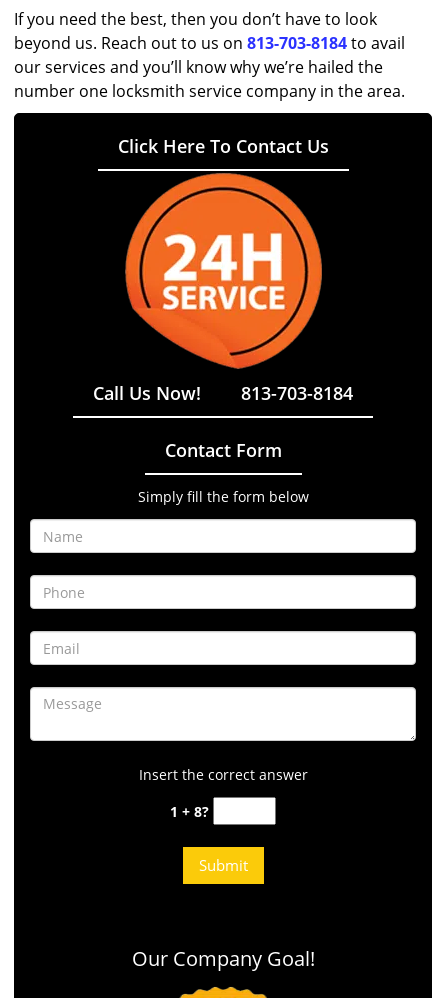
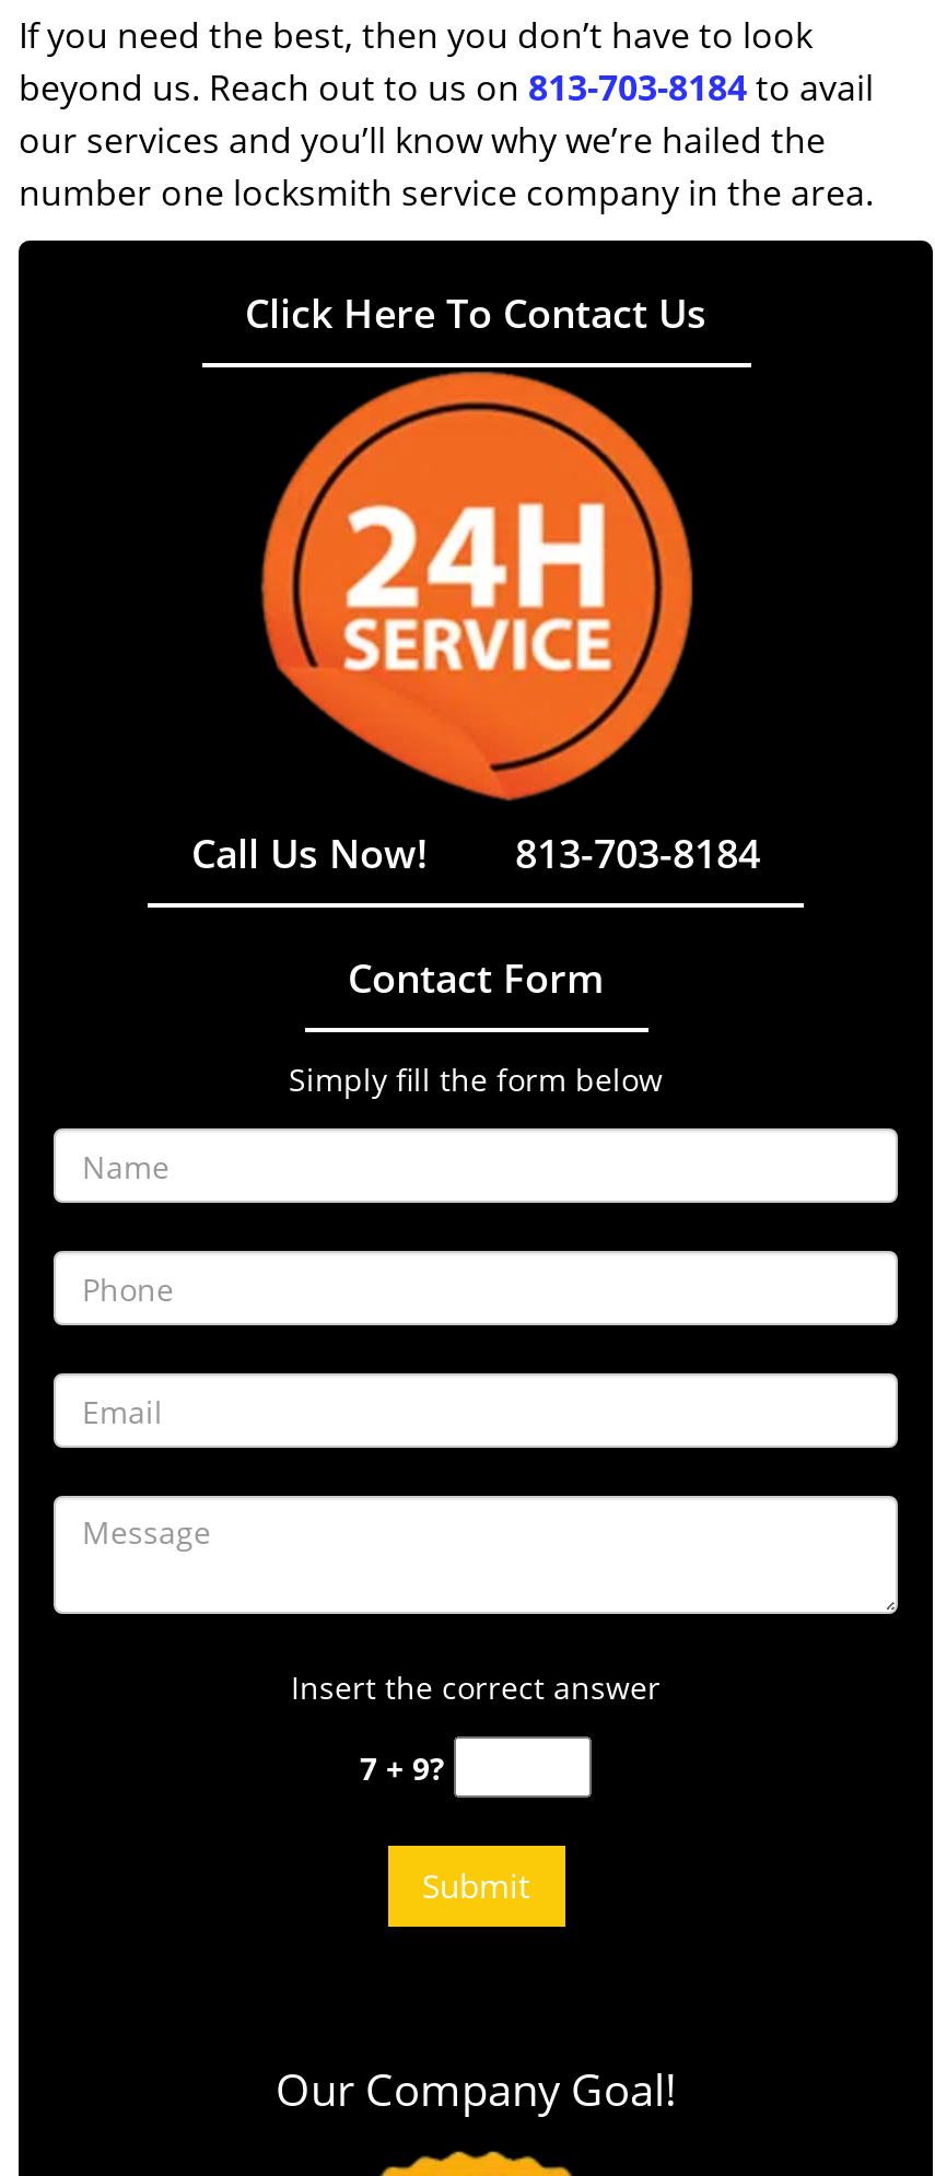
[170,802,209,821] 1 + 8? -> [360,1747,445,1789] 7 + 9?

